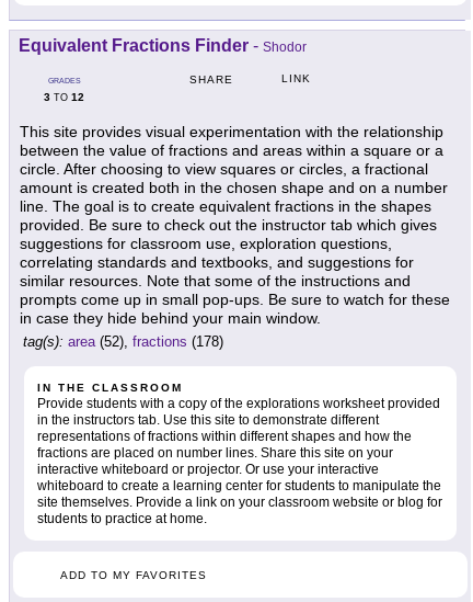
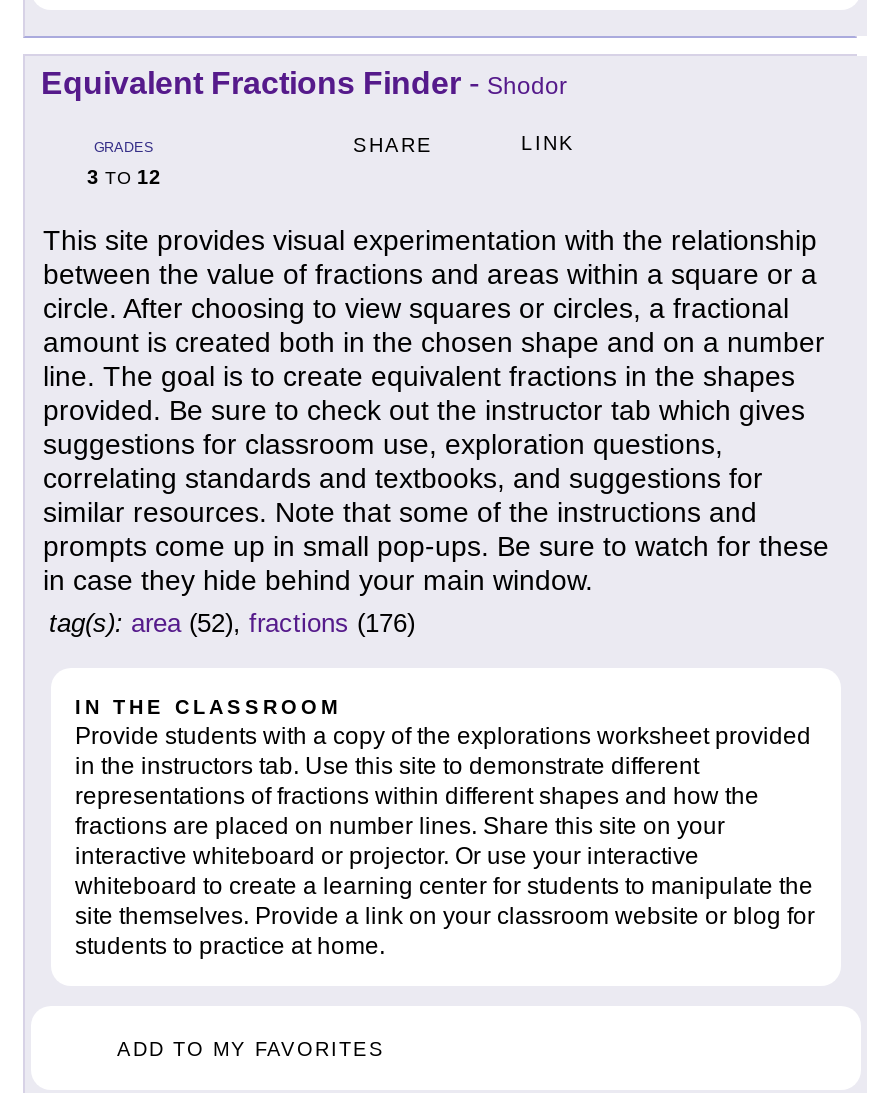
[23,334,223,350] tag(s): area (52), fractions (178) -> [49,609,415,639] tag(s): area (52), fractions (176)

